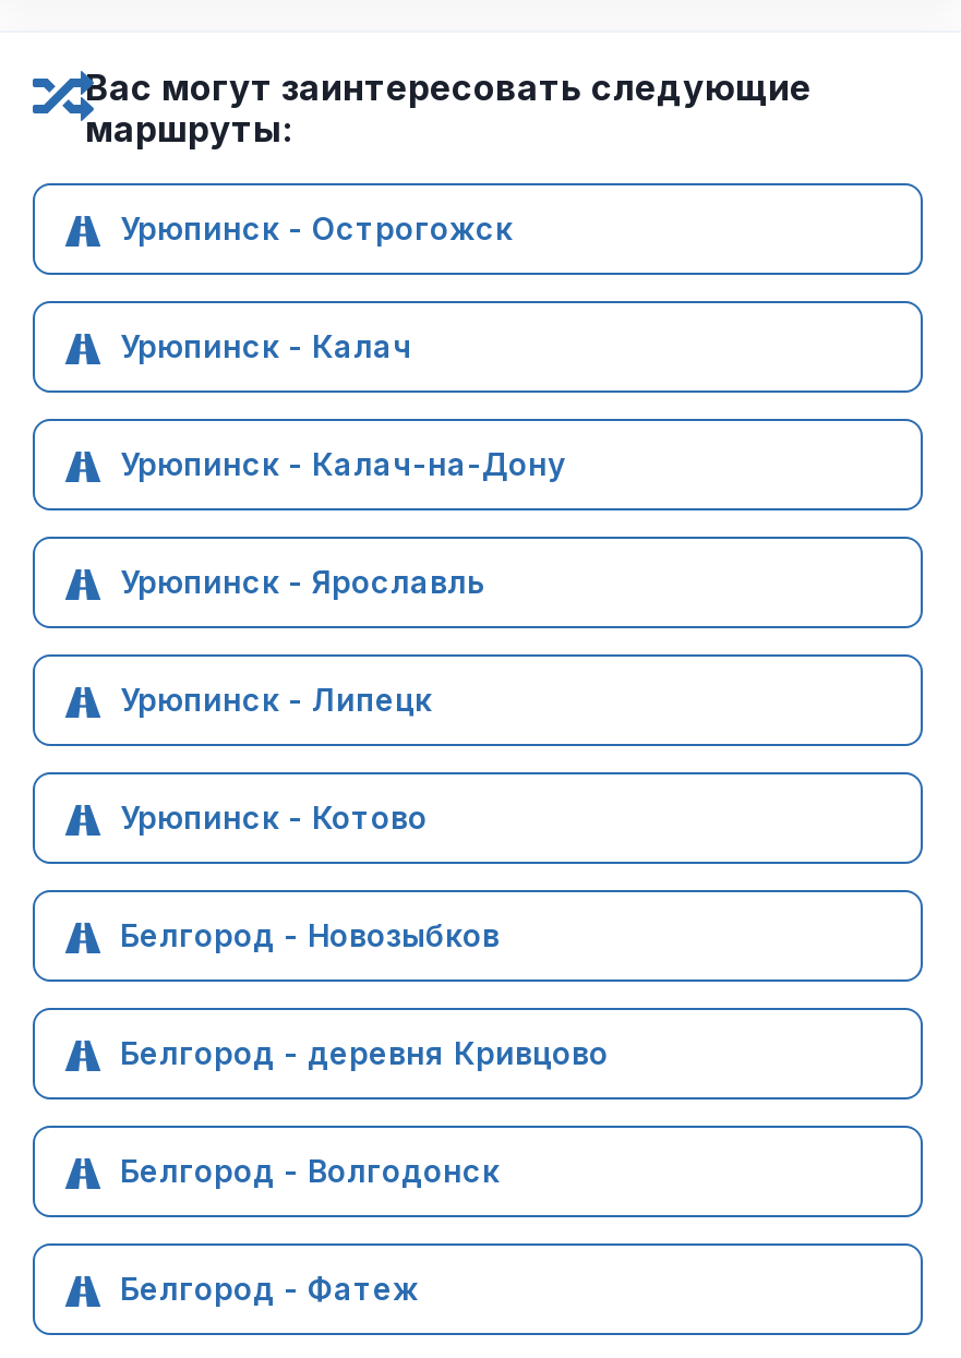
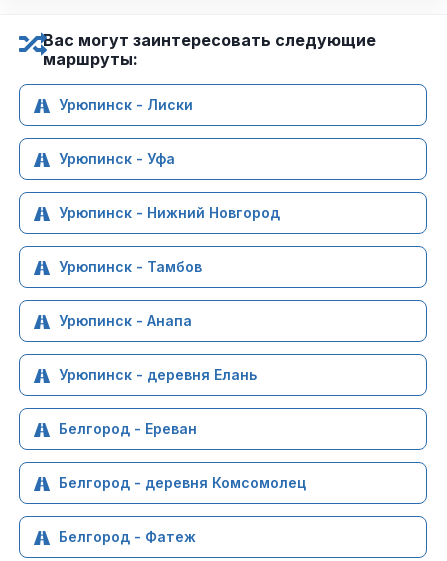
[120,209,609,1189] Урюпинск - Острогожск | Урюпинск - Калач | Урюпинск - Калач-на-Дону | Урюпинск - Ярославль | Урюпинск - Липецк | Урюпинск - Котово | Белгород - Новозыбков | Белгород - деревня Кривцово | Белгород - Волгодонск -> [59,96,306,491] Урюпинск - Лиски | Урюпинск - Уфа | Урюпинск - Нижний Новгород | Урюпинск - Тамбов | Урюпинск - Анапа | Урюпинск - деревня Елань | Белгород - Ереван | Белгород - деревня Комсомолец

